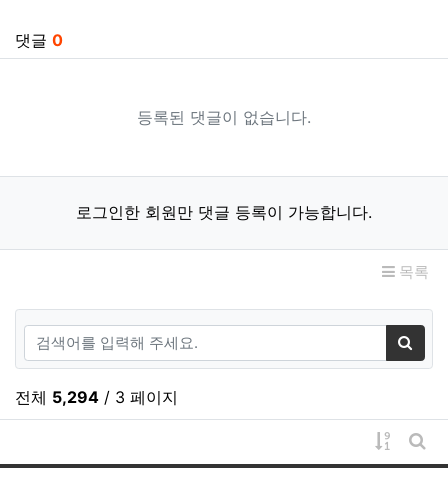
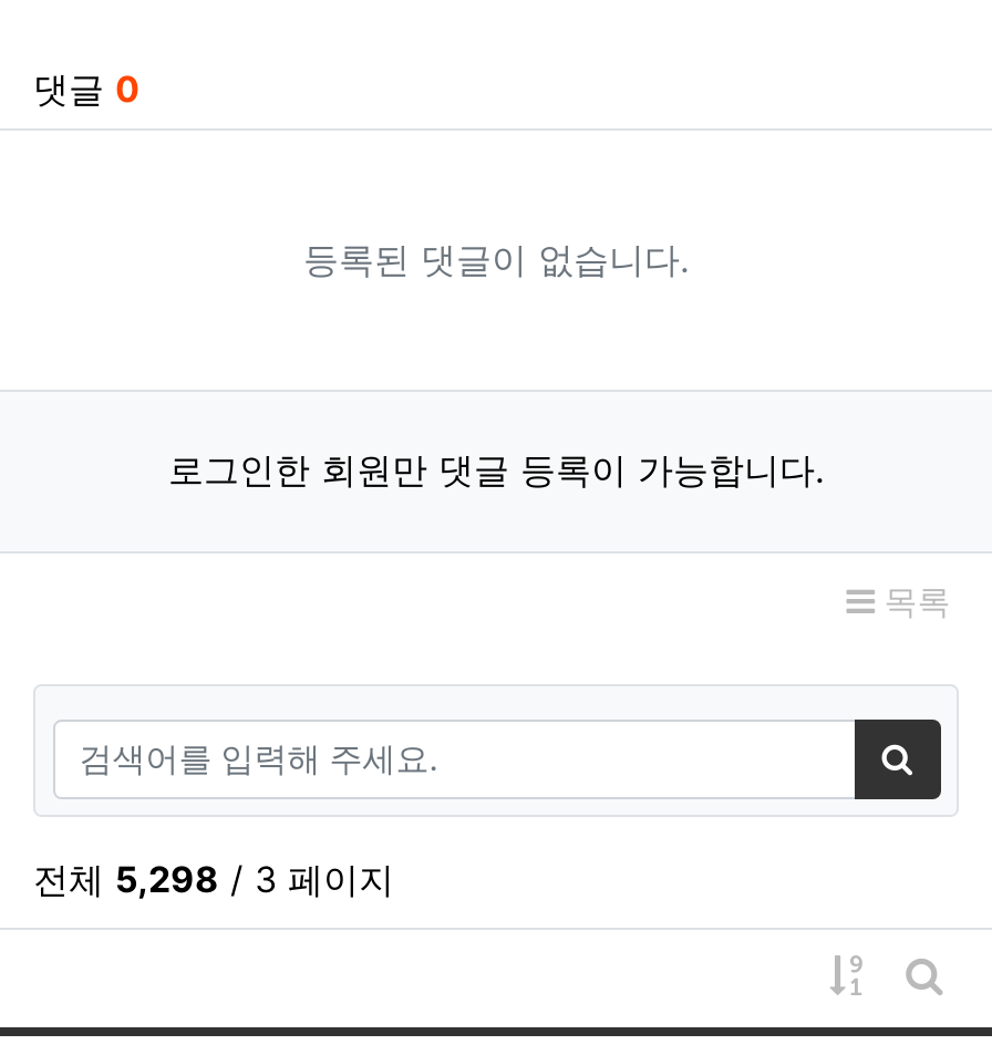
[15,387,178,407] 전체 5,294 / 3 페이지 -> [33,858,394,902] 전체 5,298 / 3 페이지

